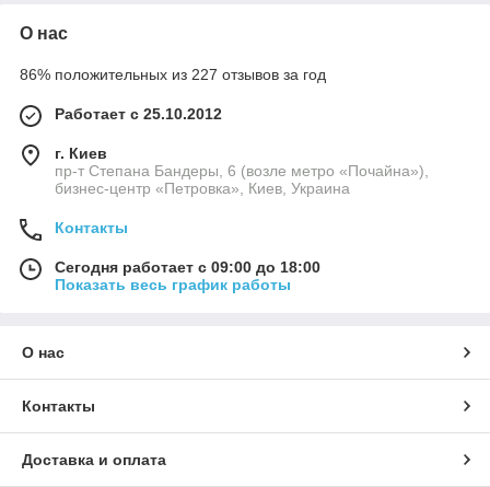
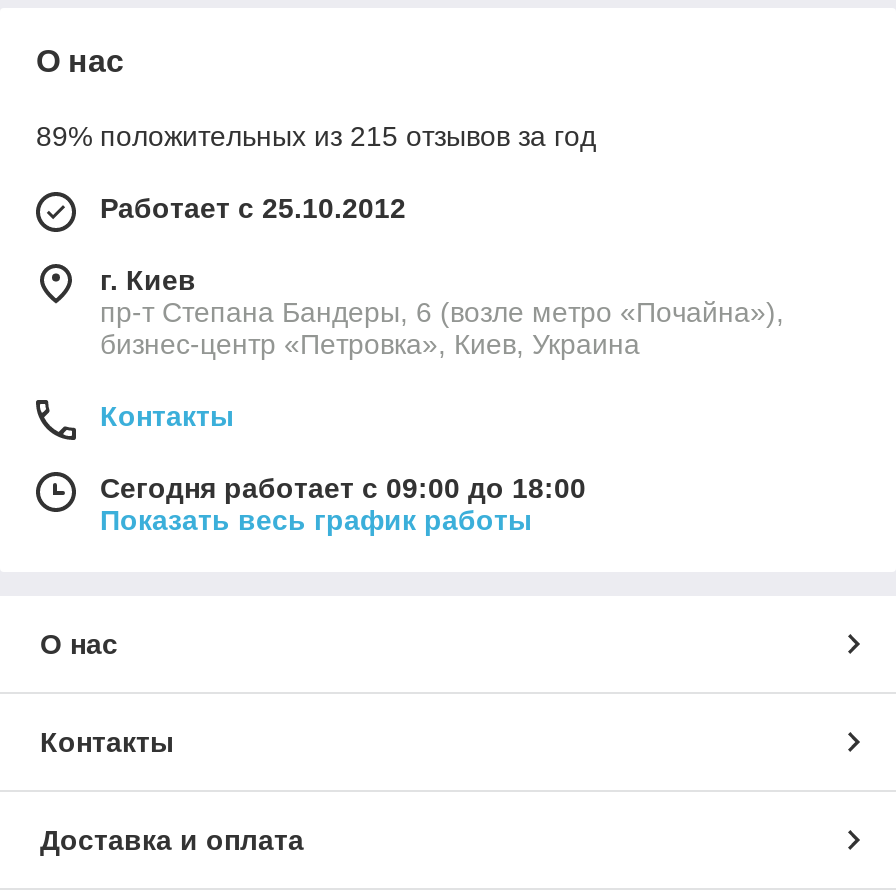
[20,66,326,84] 86% положительных из 227 отзывов за год -> [36,121,596,153] 89% положительных из 215 отзывов за год

